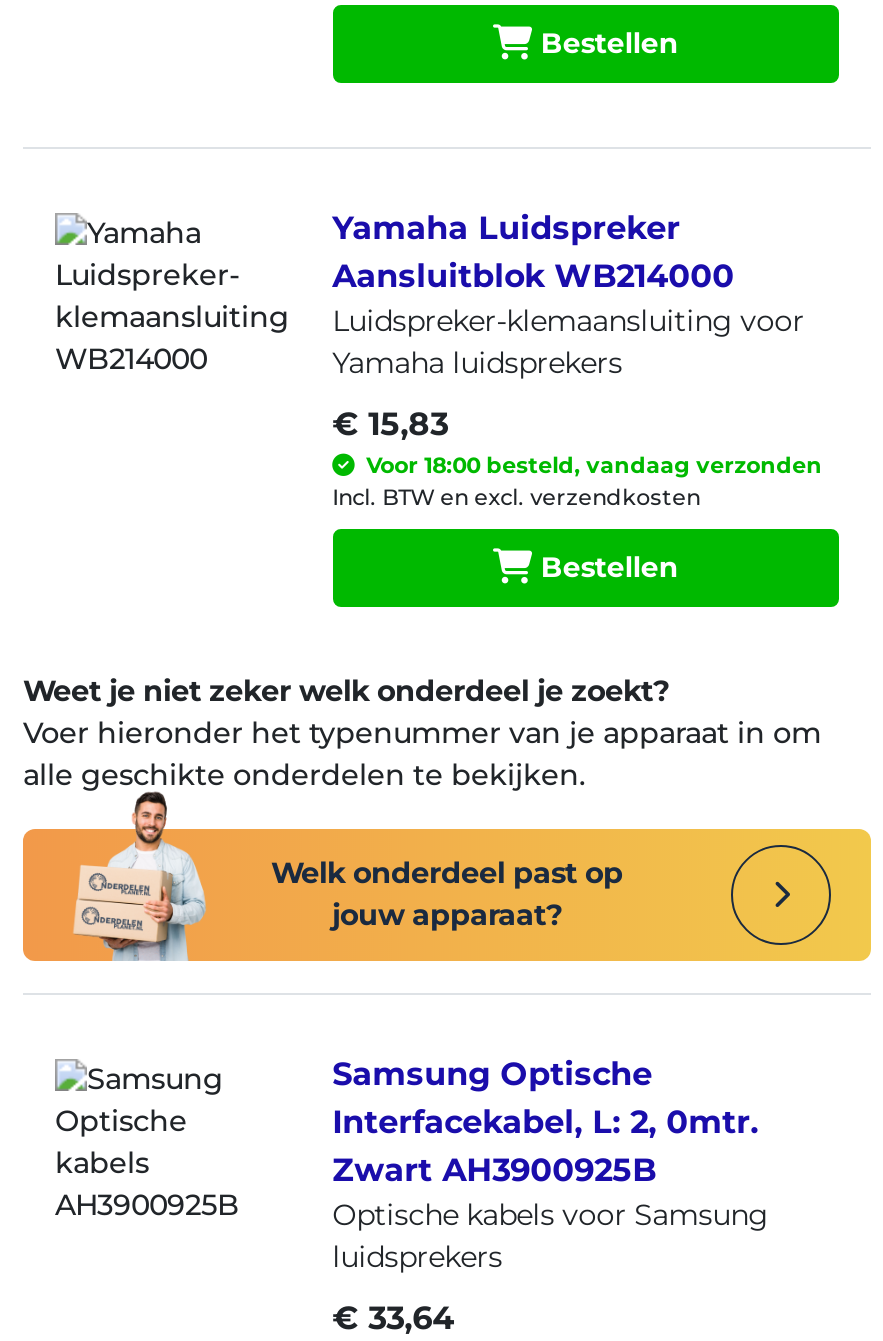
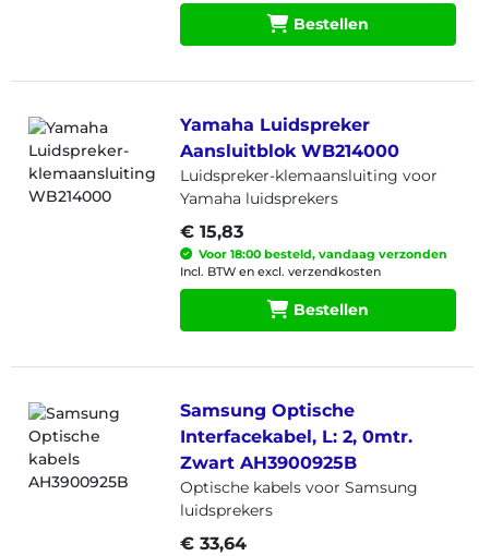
[21,672,873,963] [image] | Weet je niet zeker welk onderdeel je zoekt? | Voer hieronder het typenummer van je apparaat in om | alle geschikte onderdelen te bekijken. | Welk onderdeel past op | jouw apparaat? -> none

